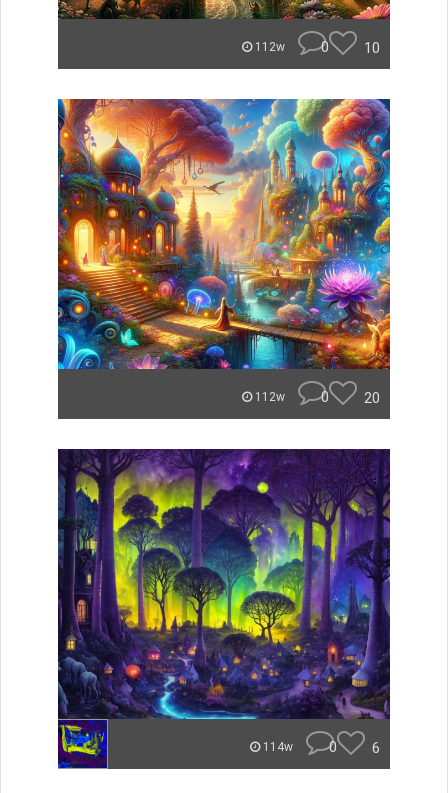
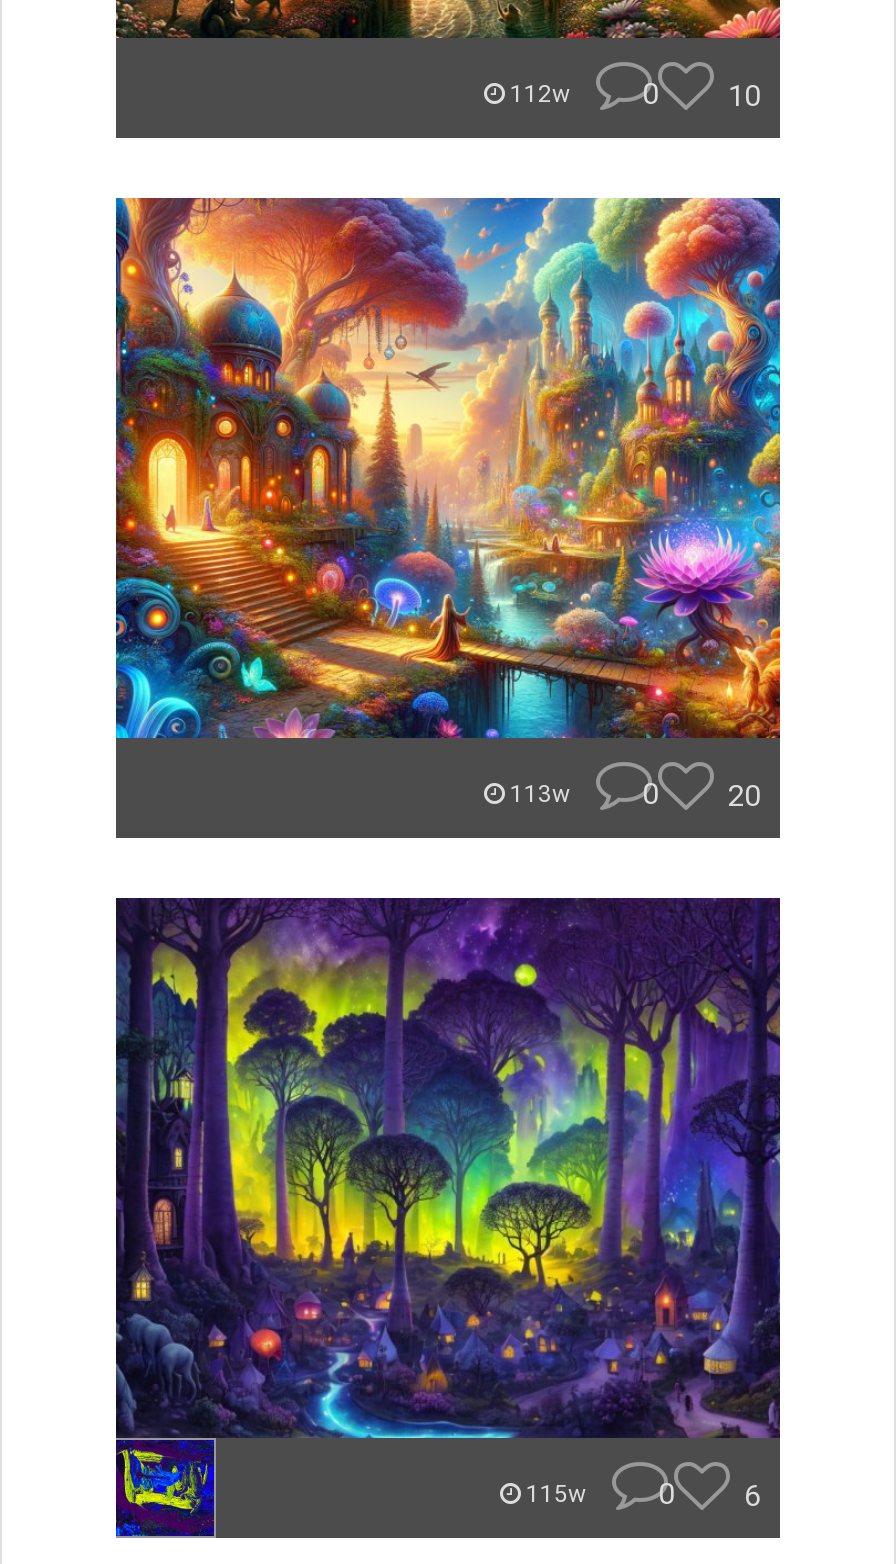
[252,390,288,404] 112w -> [504,780,576,808] 113w
[260,740,296,754] 114w -> [520,1480,592,1508] 115w

